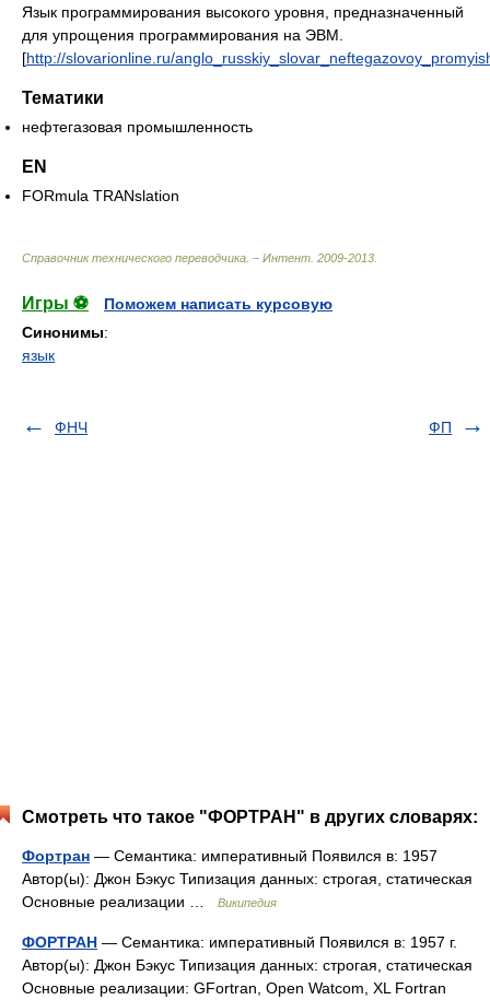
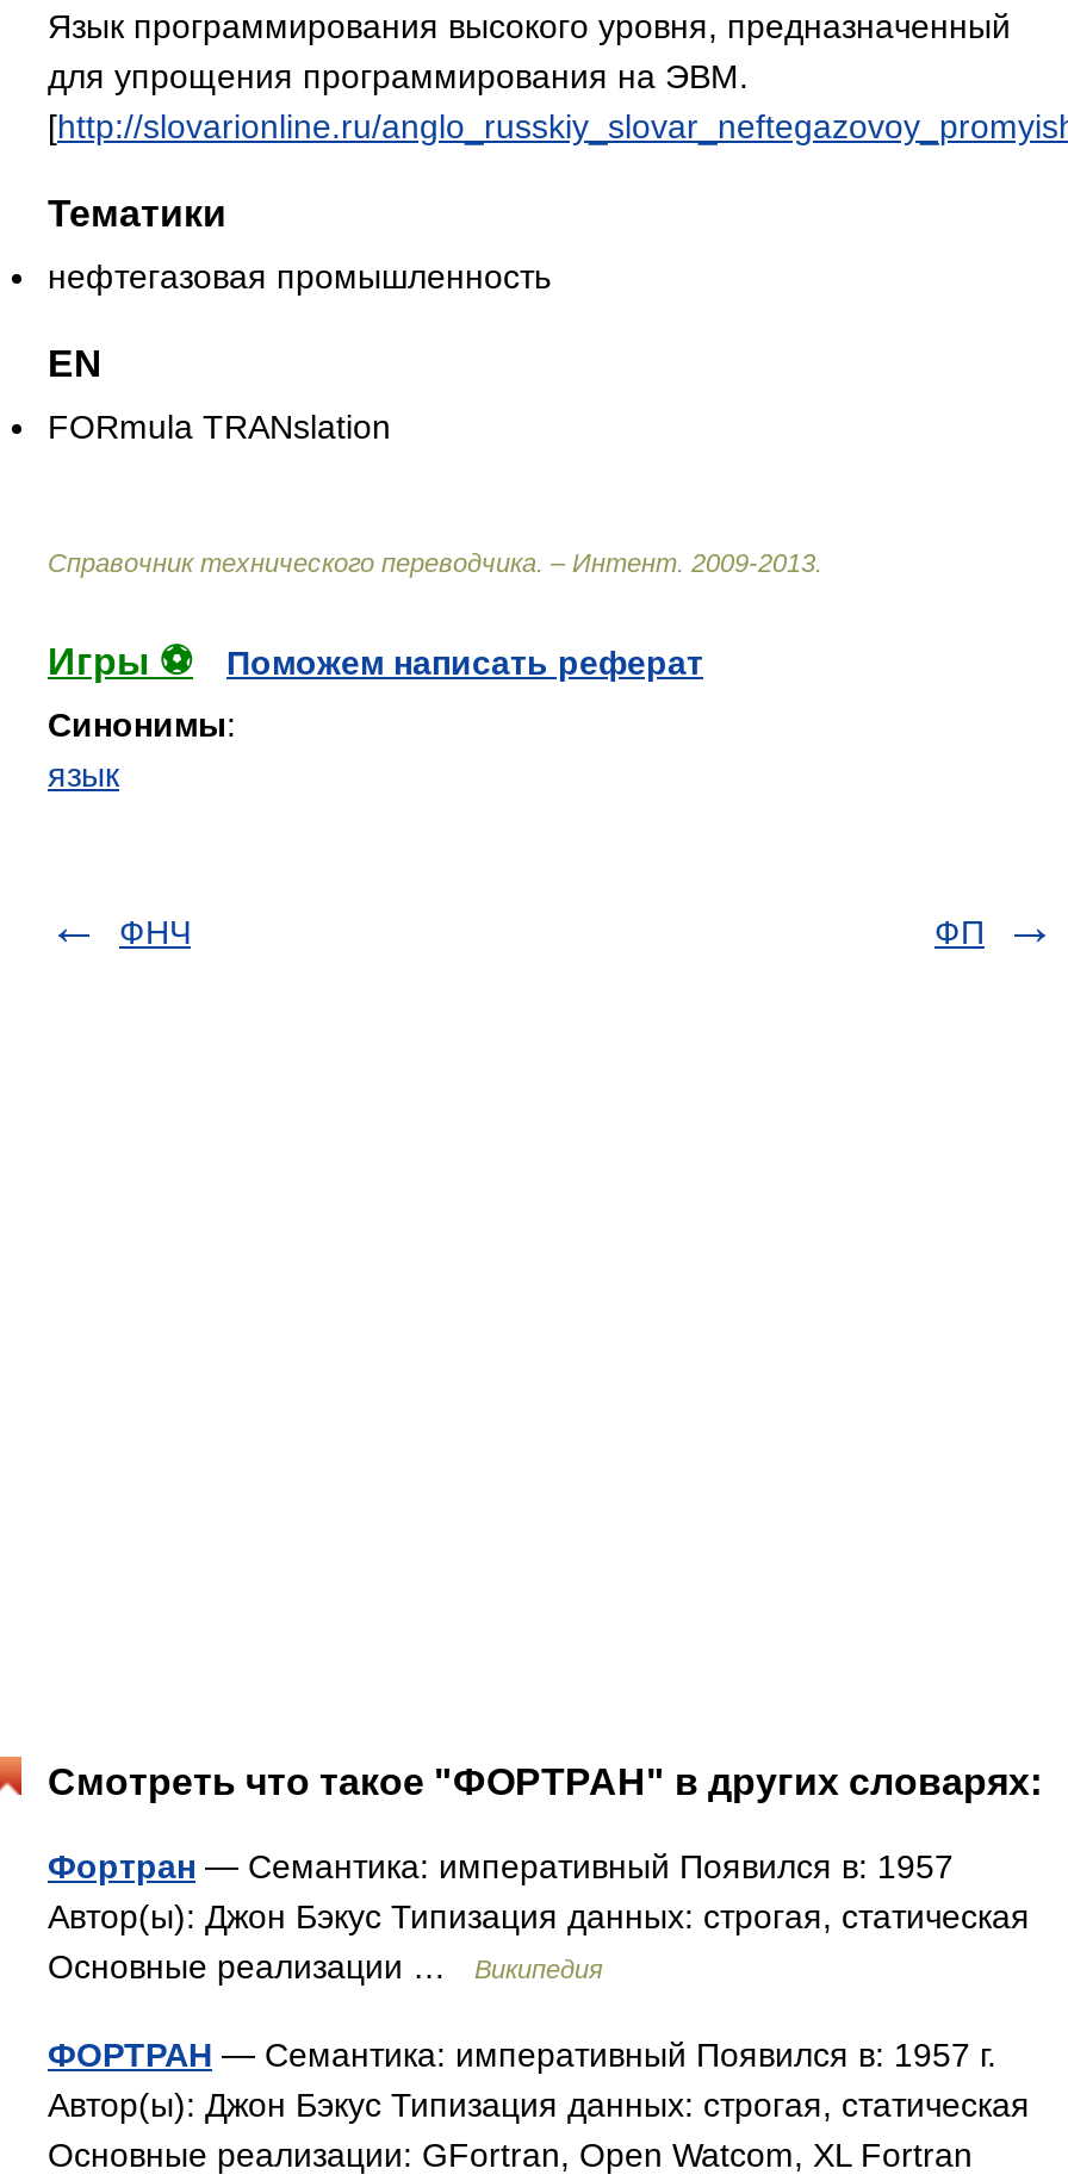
[104,295,332,313] Поможем написать курсовую -> [226,644,703,682] Поможем написать реферат

